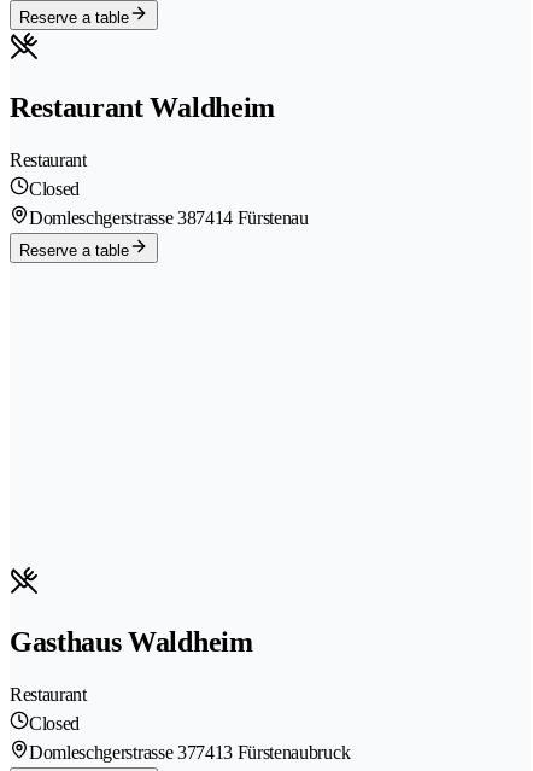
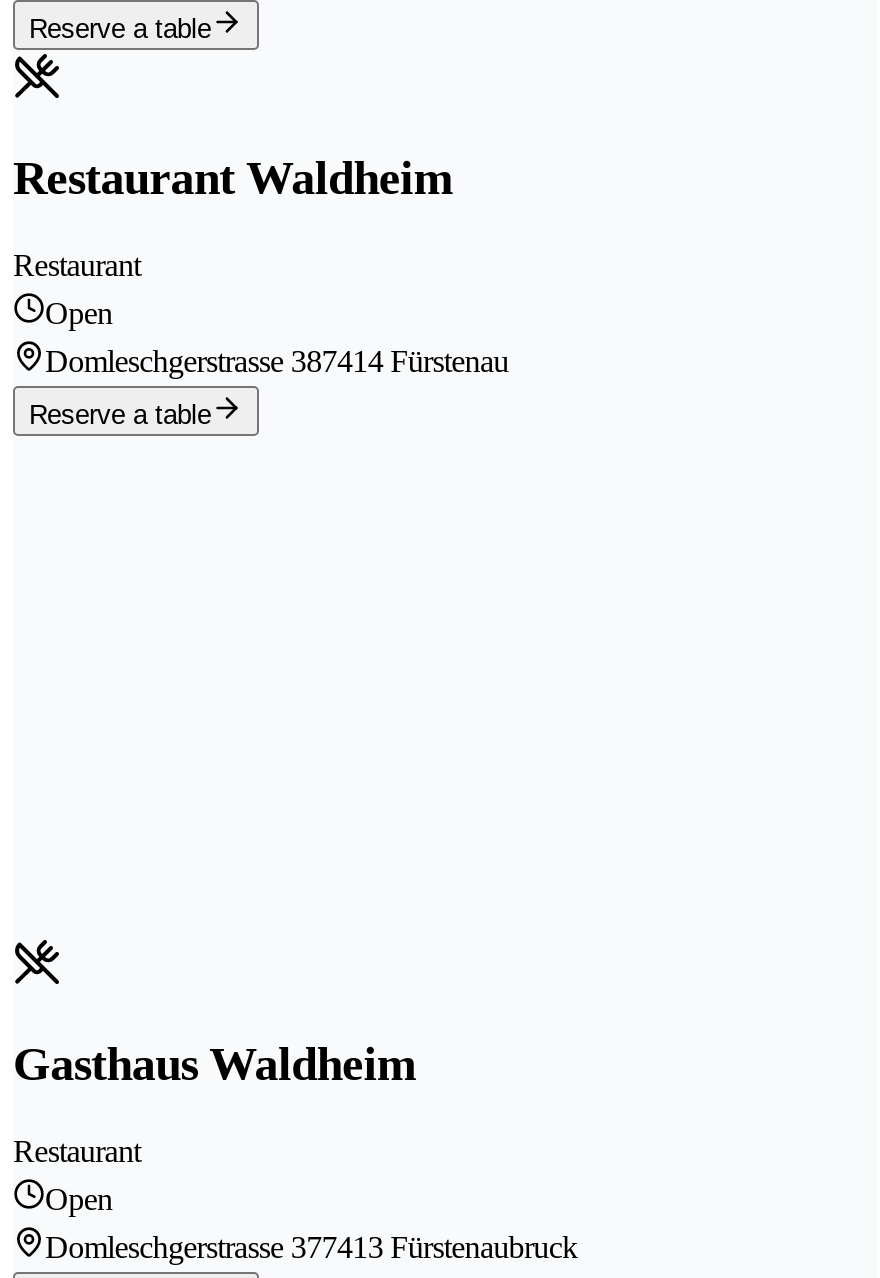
[29,178,80,199] Closed -> [45,296,112,330] Open
[29,713,80,733] Closed -> [45,1181,112,1215] Open

